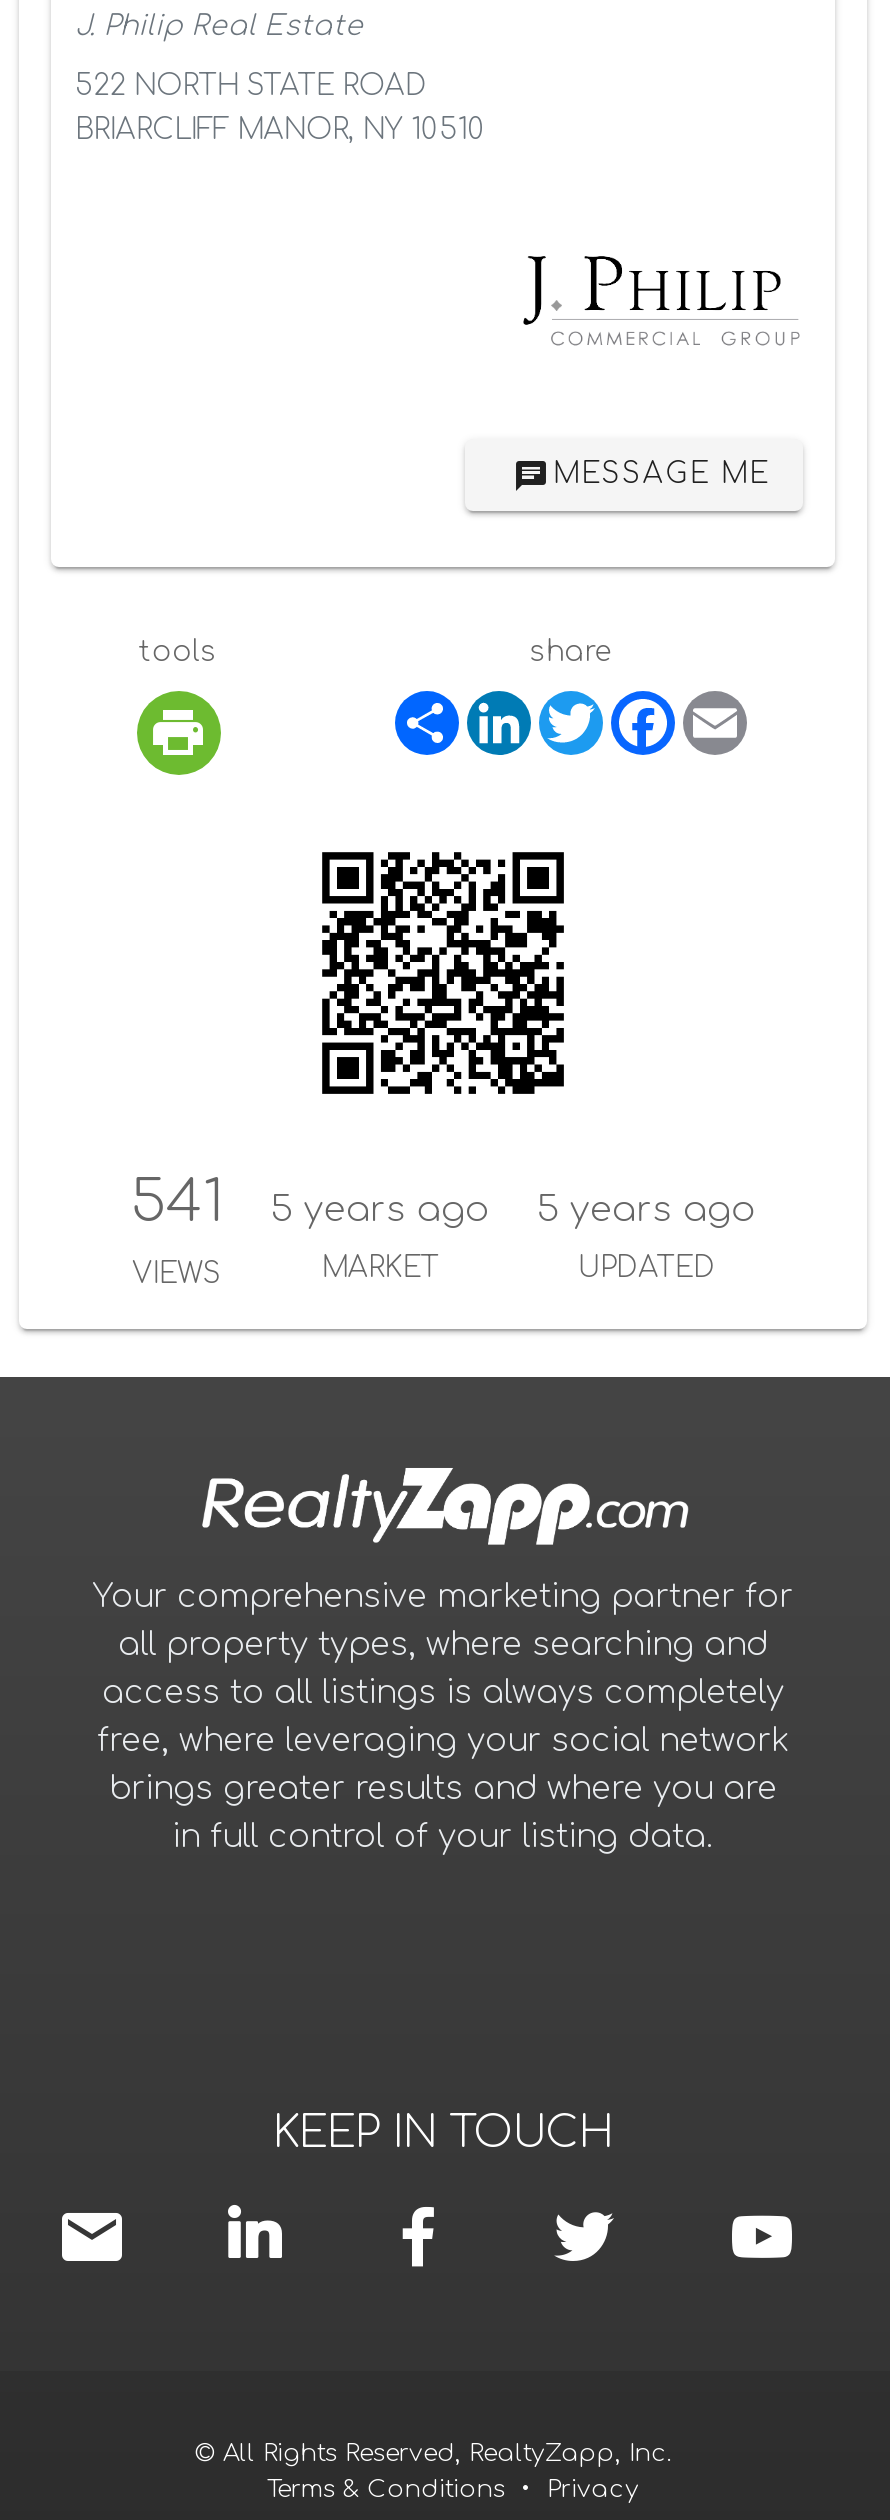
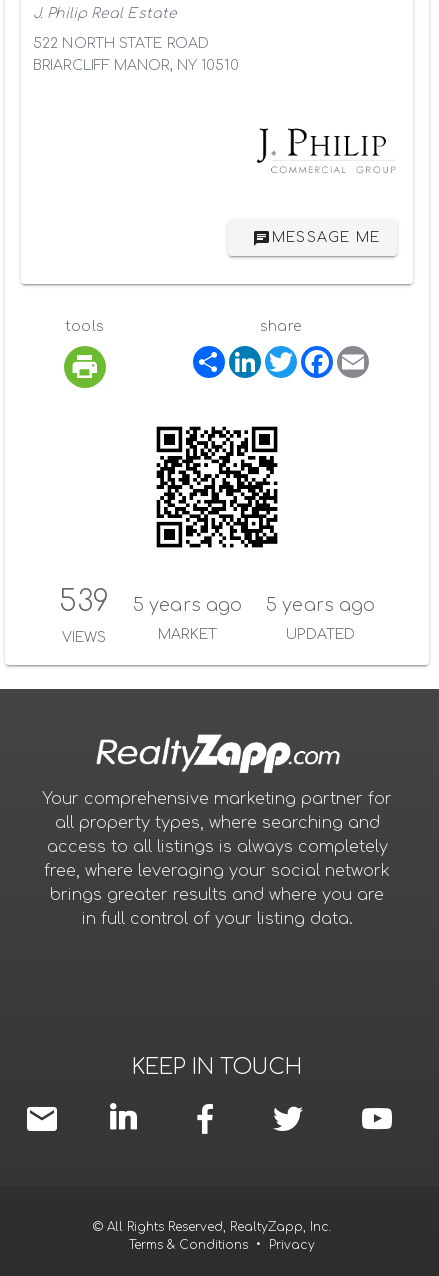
[130,1170,756,1234] 541 5 years ago 5 years ago -> [59,585,375,617] 539 5 years ago 5 years ago

